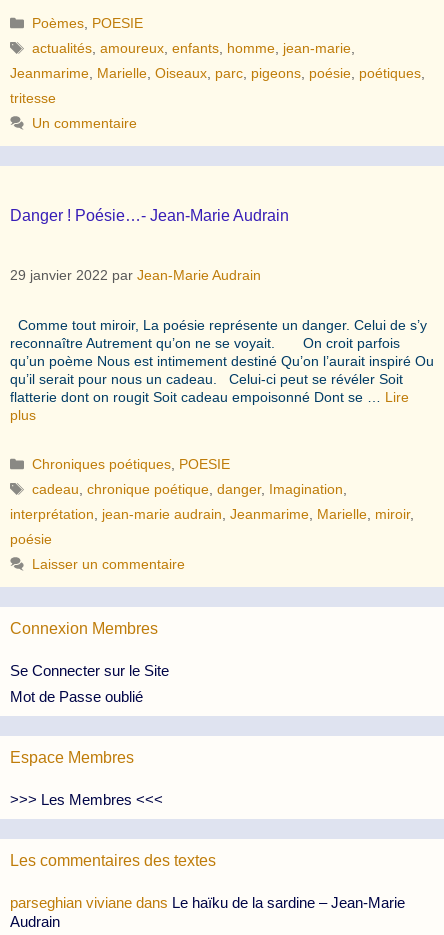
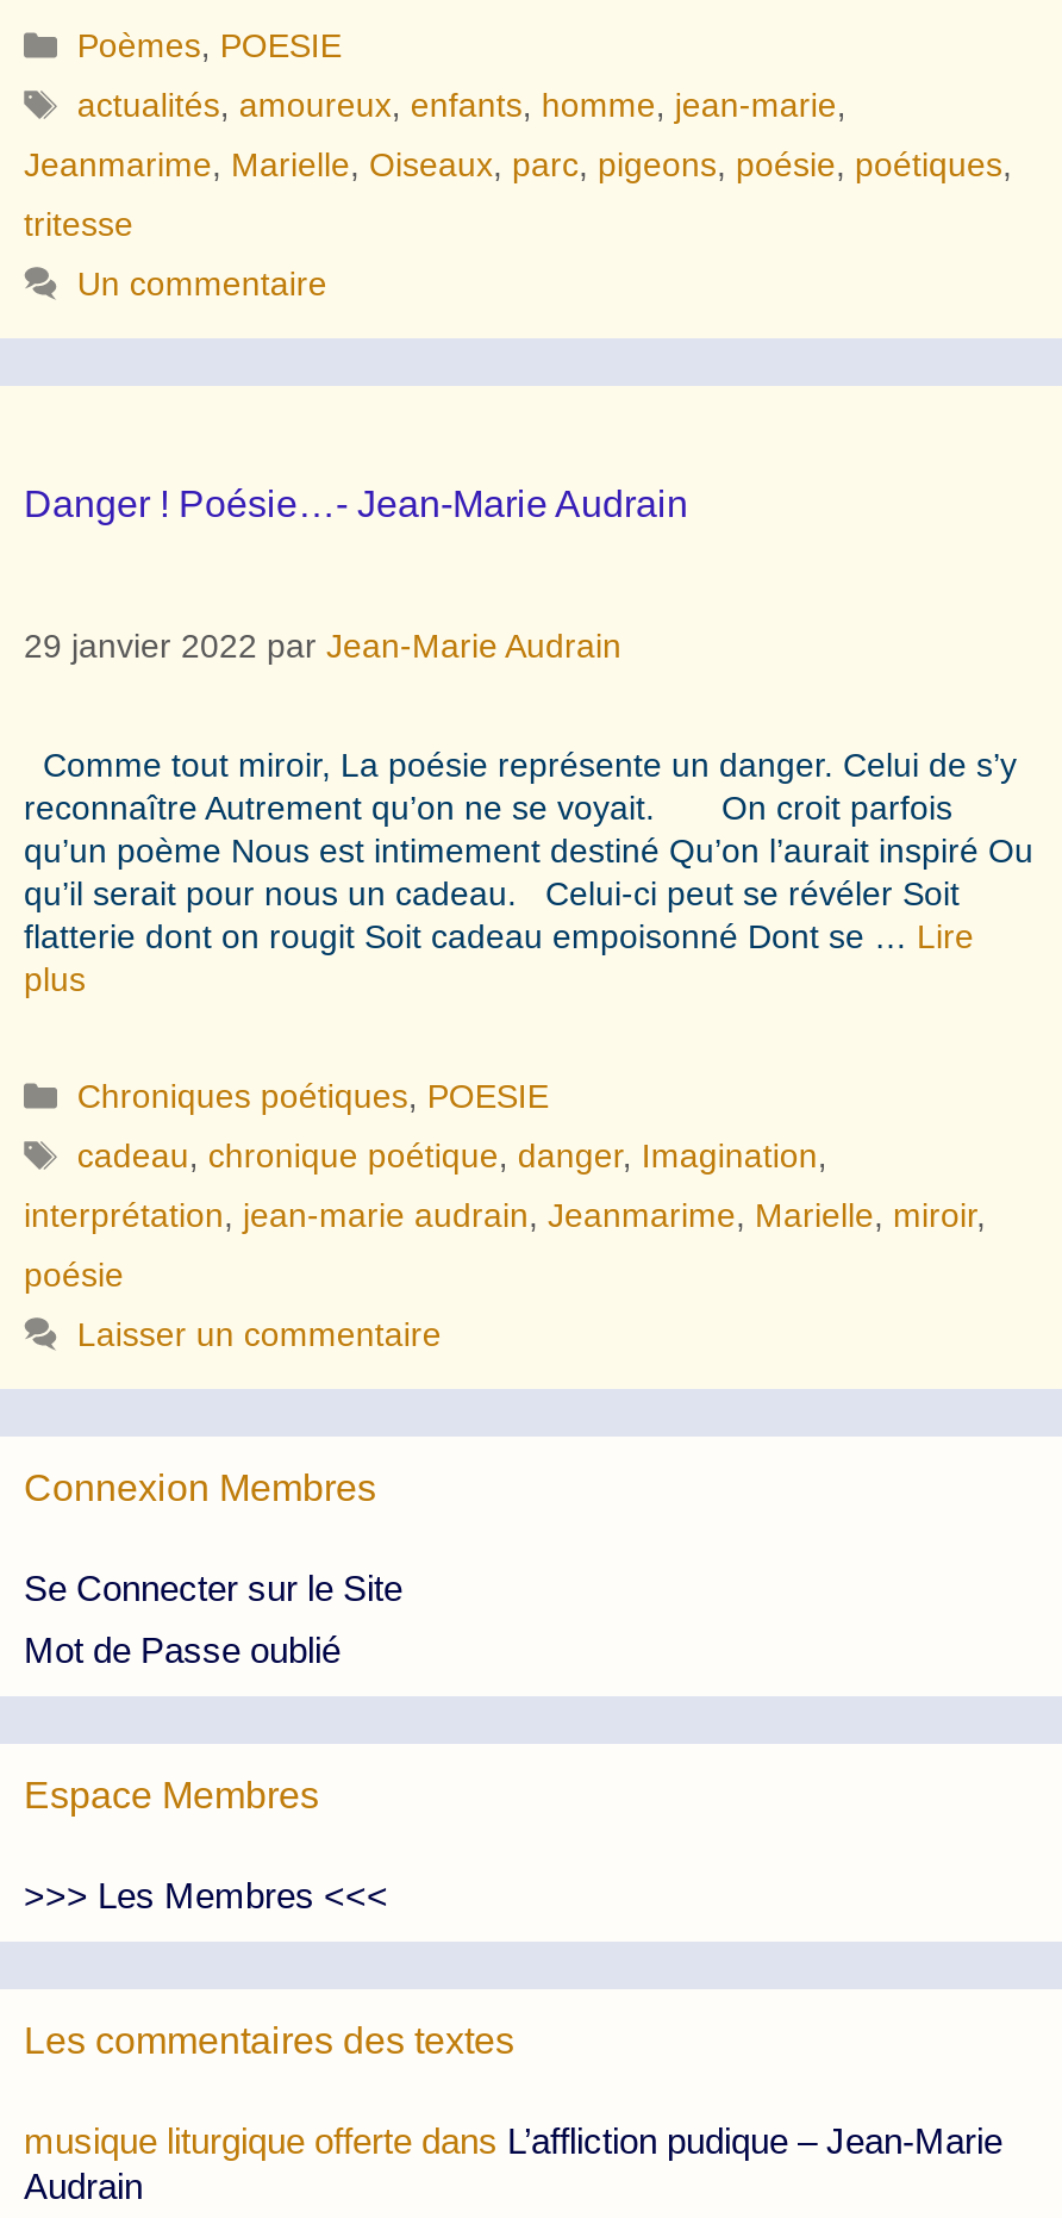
[10,894,405,911] parseghian viviane dans Le haïku de la sardine – Jean-Marie -> [24,2121,1002,2162] musique liturgique offerte dans L’affliction pudique – Jean-Marie

